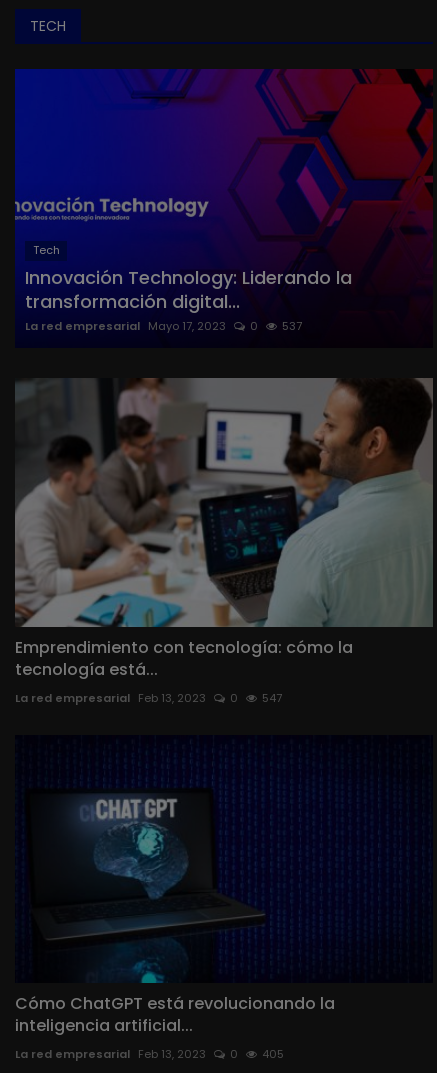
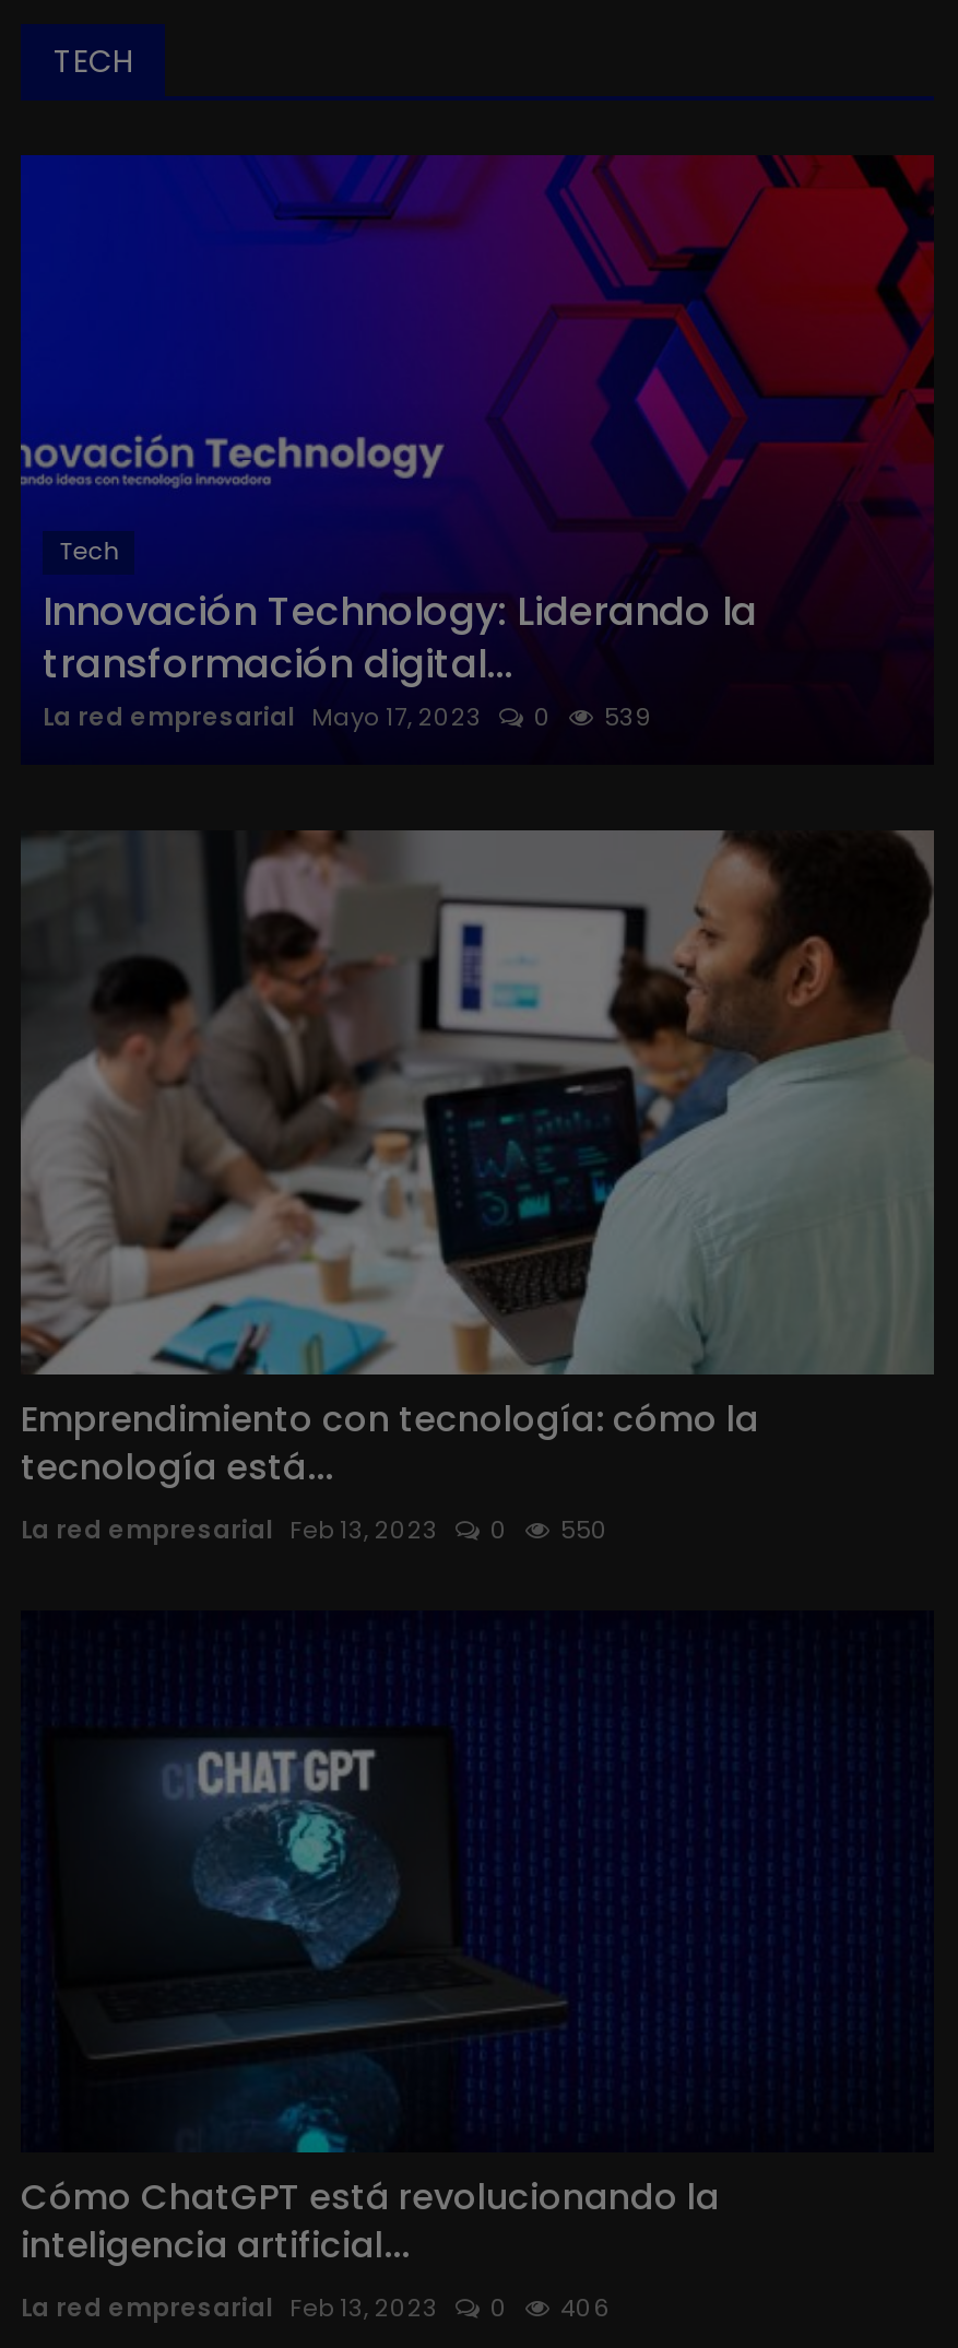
[25,318,302,334] La red empresarial Mayo 17, 2023 0 537 -> [43,699,650,734] La red empresarial Mayo 17, 2023 0 539
[15,690,282,706] La red empresarial Feb 13, 2023 0 547 -> [21,1512,608,1546] La red empresarial Feb 13, 2023 0 550
[15,1046,284,1062] La red empresarial Feb 13, 2023 0 405 -> [21,2291,611,2325] La red empresarial Feb 13, 2023 0 406

